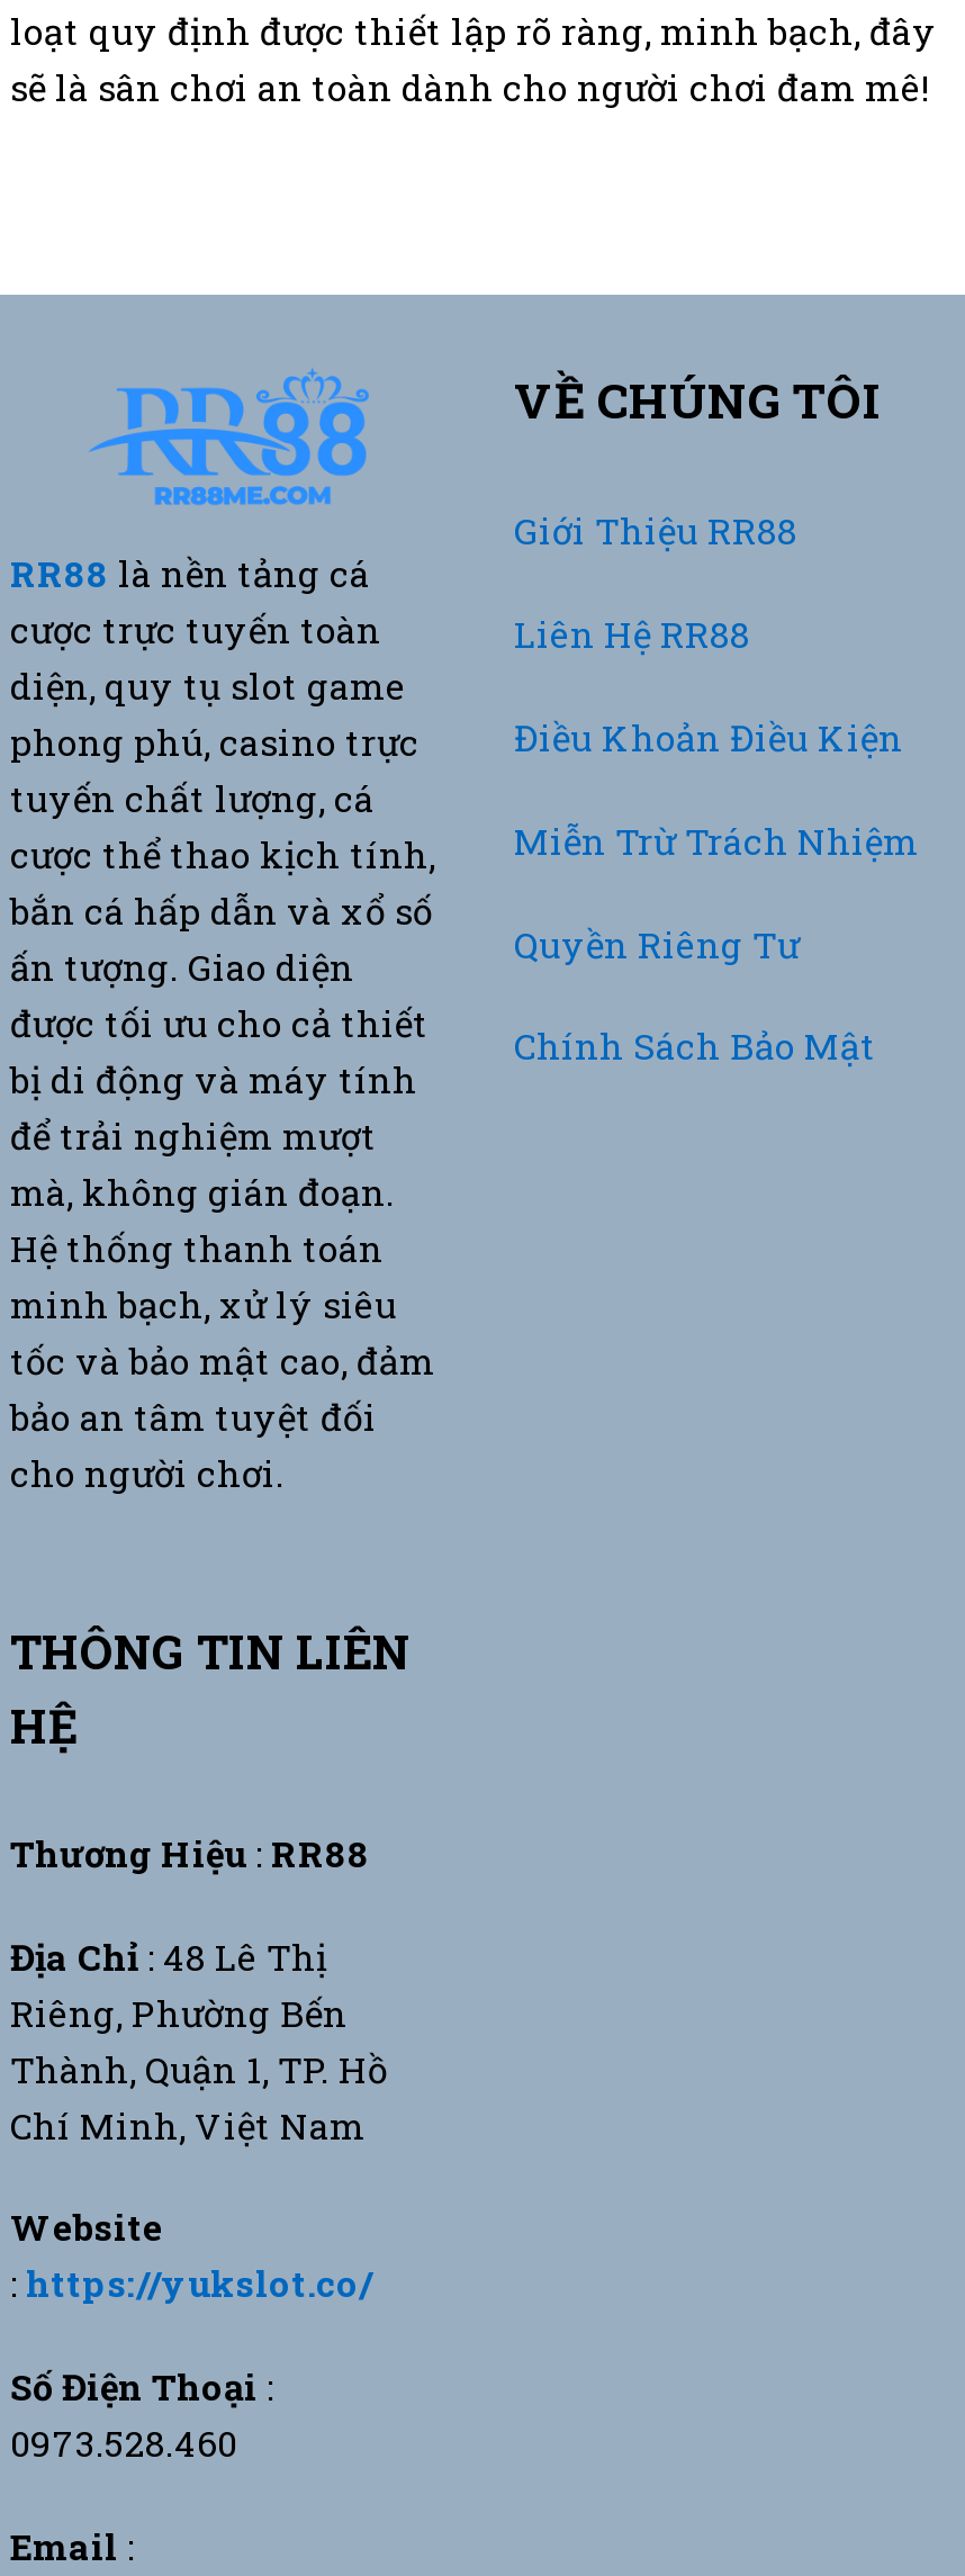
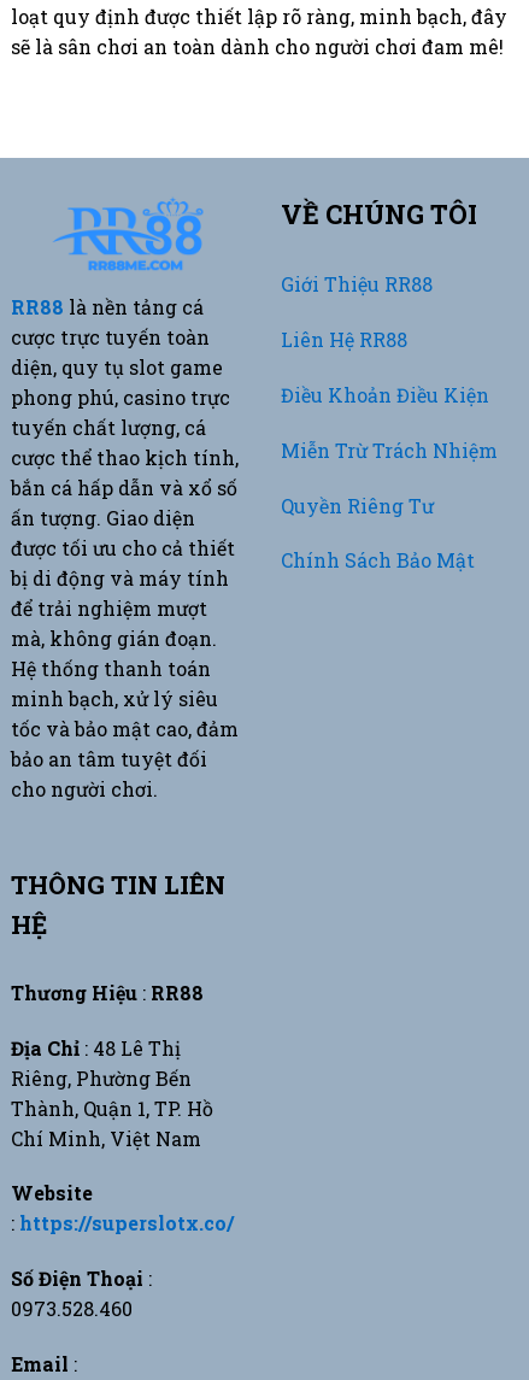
[10,2260,372,2307] : https://yukslot.co/ -> [11,1211,234,1236] : https://superslotx.co/

